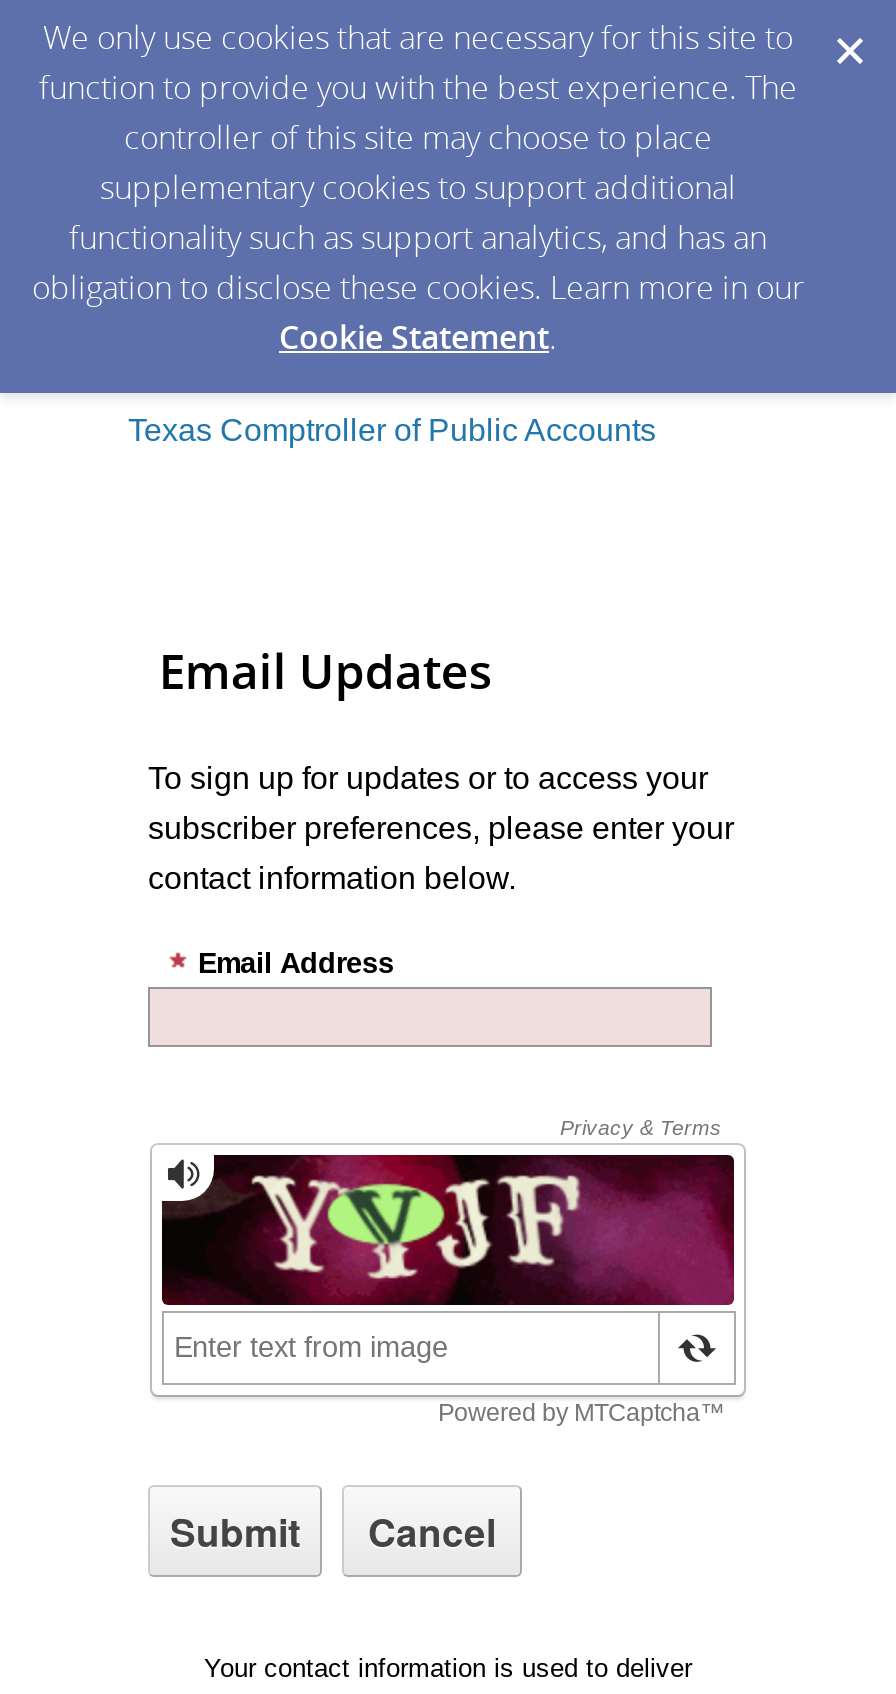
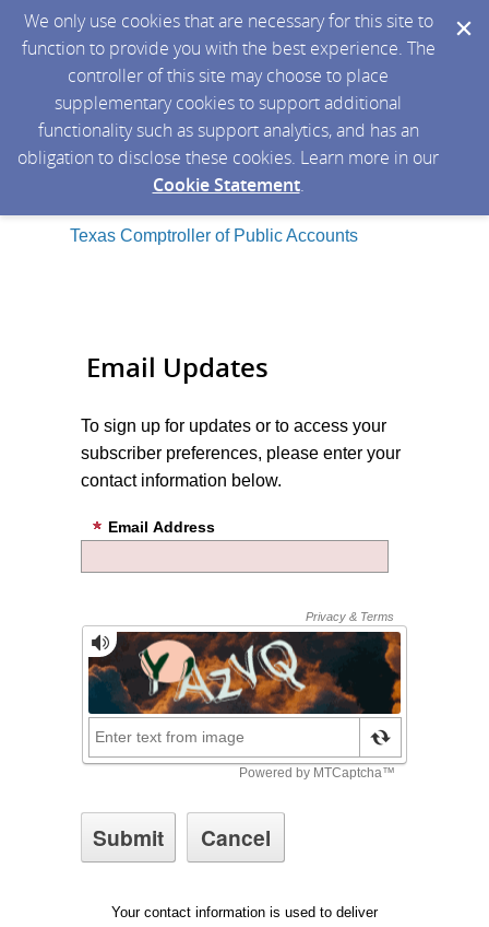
[160,1153,734,1307] [image] -> [87,631,401,715] [image]

